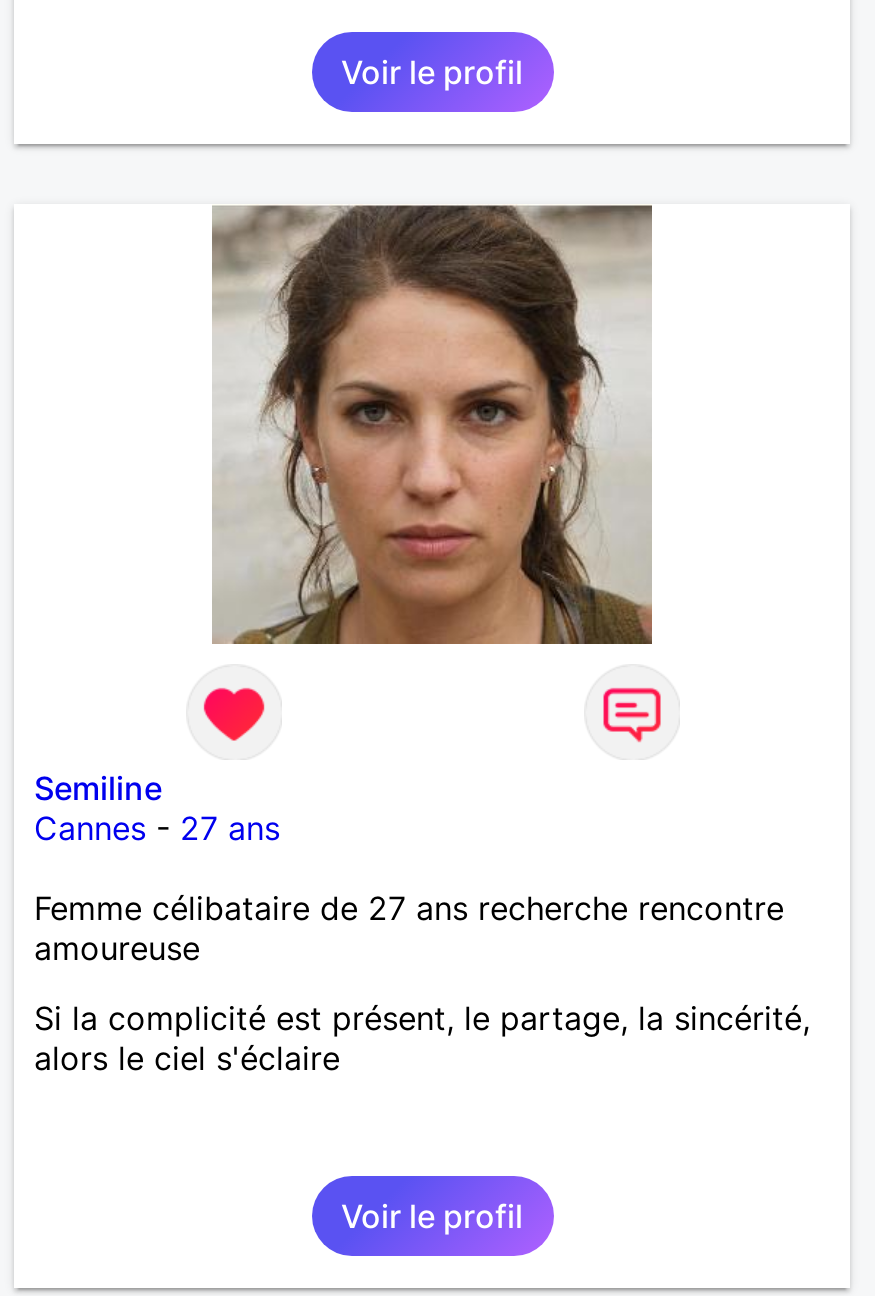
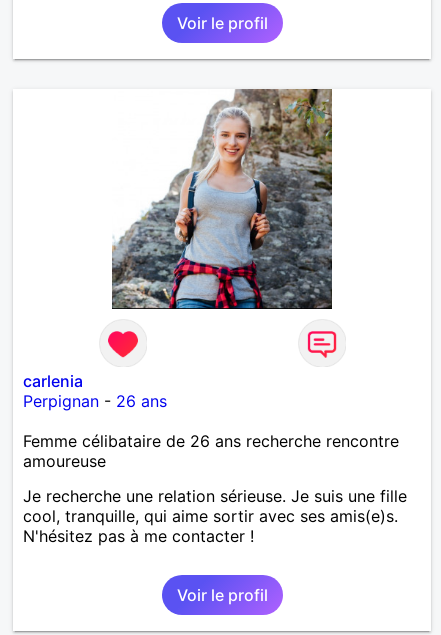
[210,204,654,646] [image] -> [112,88,333,310] [image]
[34,768,280,848] Semiline | Cannes - 27 ans -> [23,371,167,411] carlenia | Perpignan - 26 ans
[34,888,784,928] Femme célibataire de 27 ans recherche rencontre -> [23,431,399,451] Femme célibataire de 26 ans recherche rencontre
[34,998,810,1078] Si la complicité est présent, le partage, la sincérité, | alors le ciel s'éclaire -> [23,486,407,546] Je recherche une relation sérieuse. Je suis une fille | cool, tranquille, qui aime sortir avec ses amis(e)s. | N'hésitez pas à me contacter !

